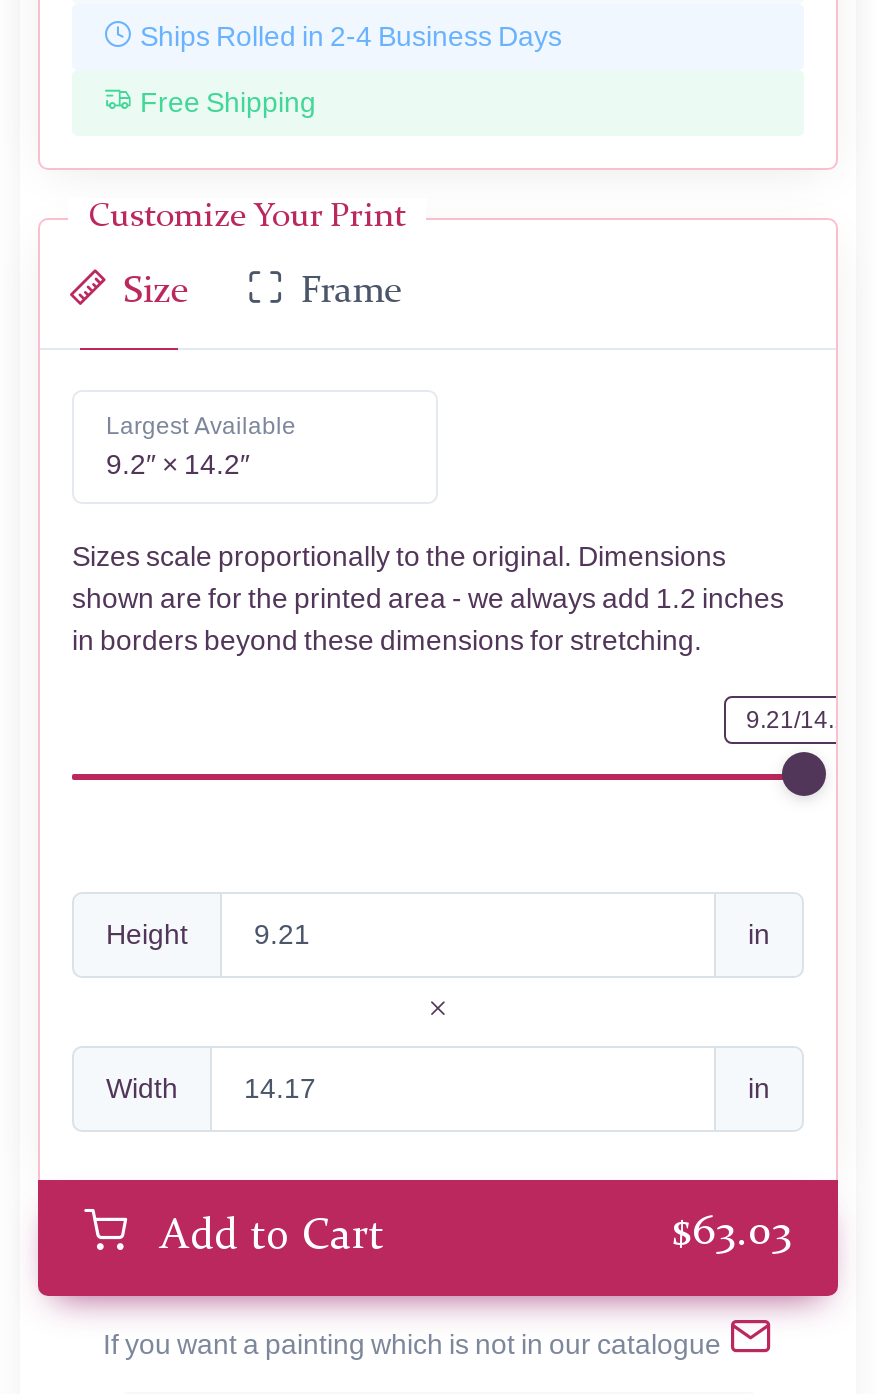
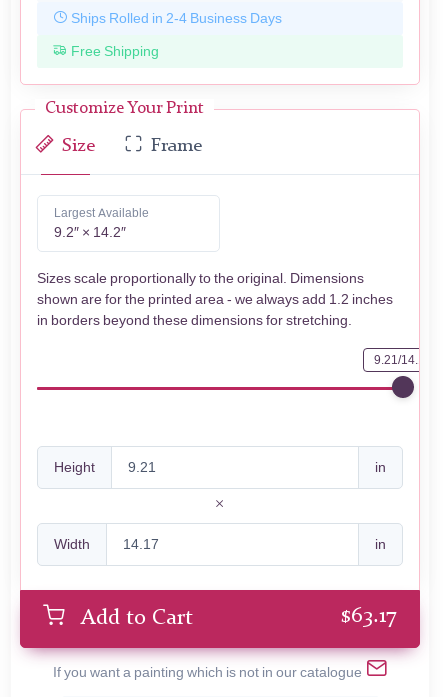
[672,1213,792,1255] $63.03 -> [341,606,397,627] $63.17

